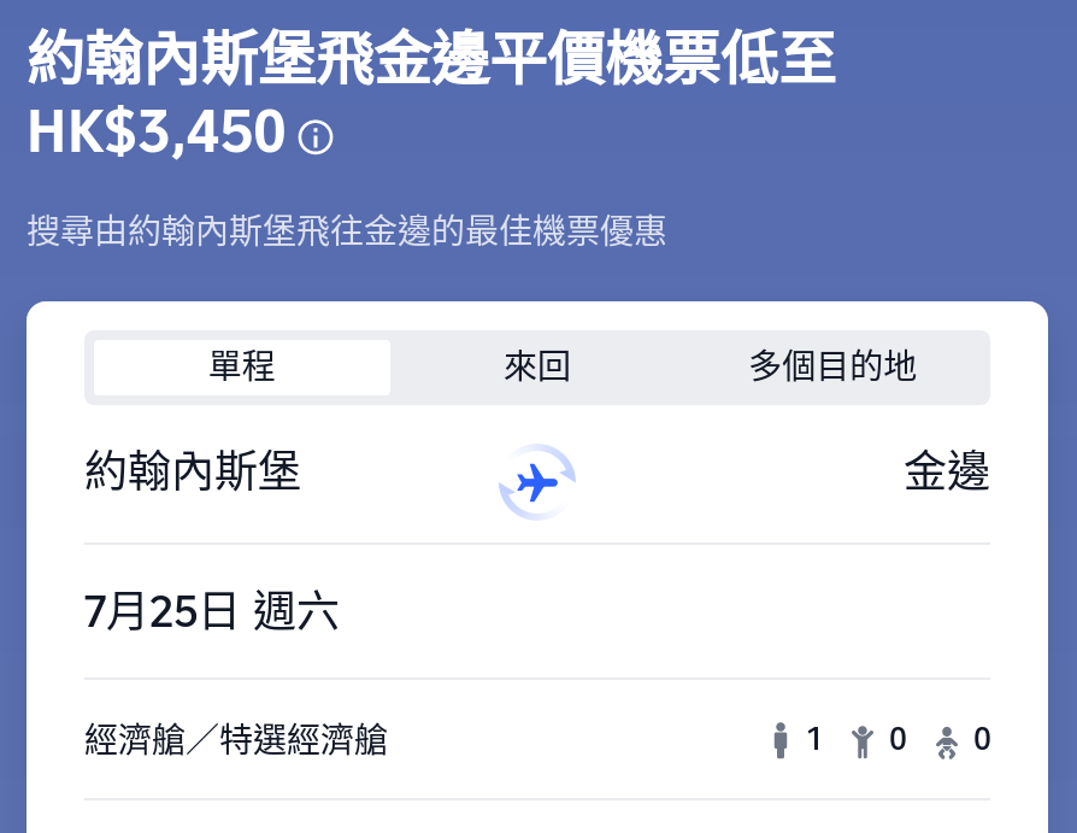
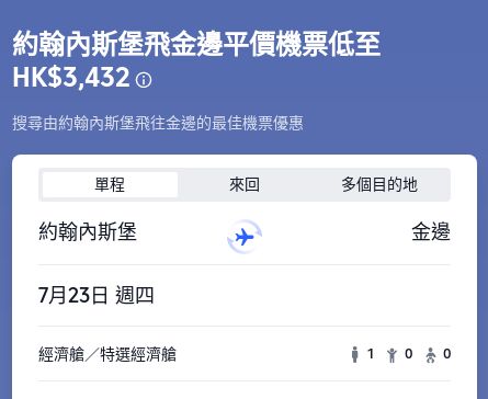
[27,96,287,166] HK$3,450 -> [12,61,130,93] HK$3,432
[84,586,340,637] 7月25日 週六 -> [38,284,155,307] 7月23日 週四

